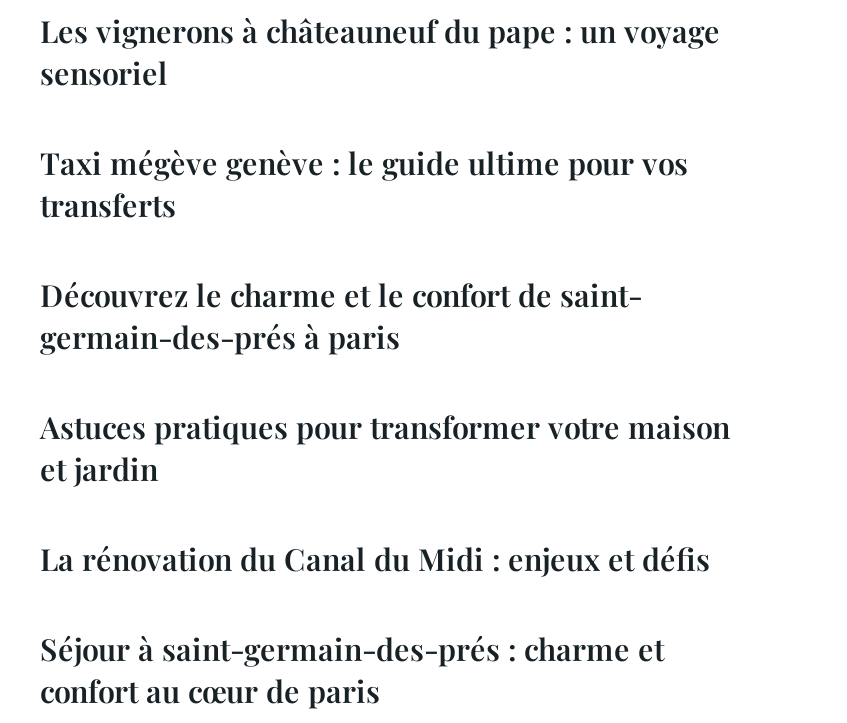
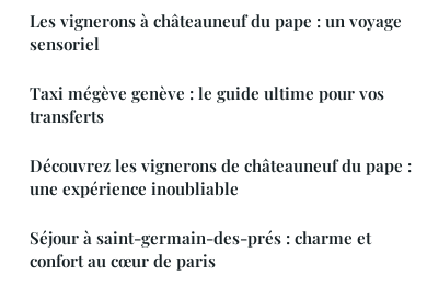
[40,274,730,578] Découvrez le charme et le confort de saint- | germain-des-prés à paris | Astuces pratiques pour transformer votre maison | et jardin | La rénovation du Canal du Midi : enjeux et défis -> [30,154,412,199] Découvrez les vignerons de châteauneuf du pape : | une expérience inoubliable

